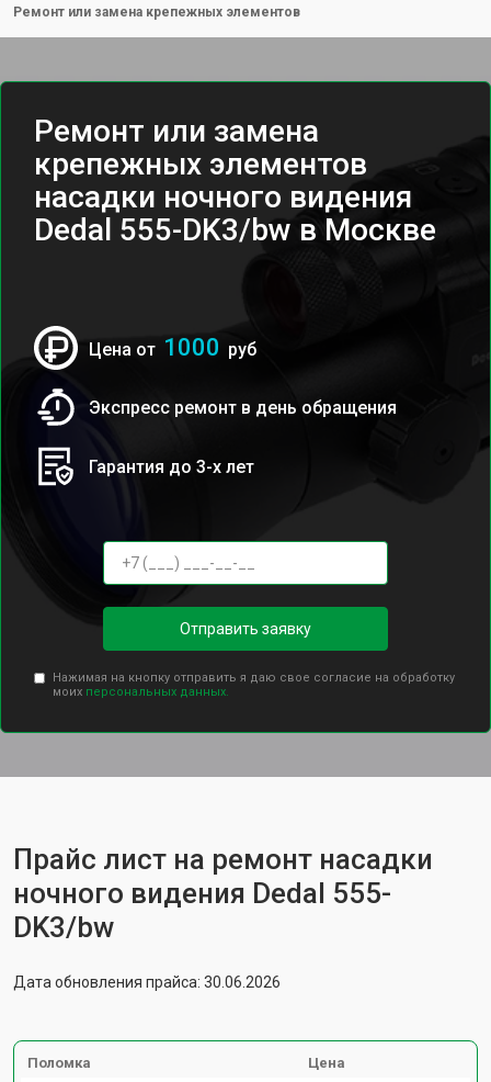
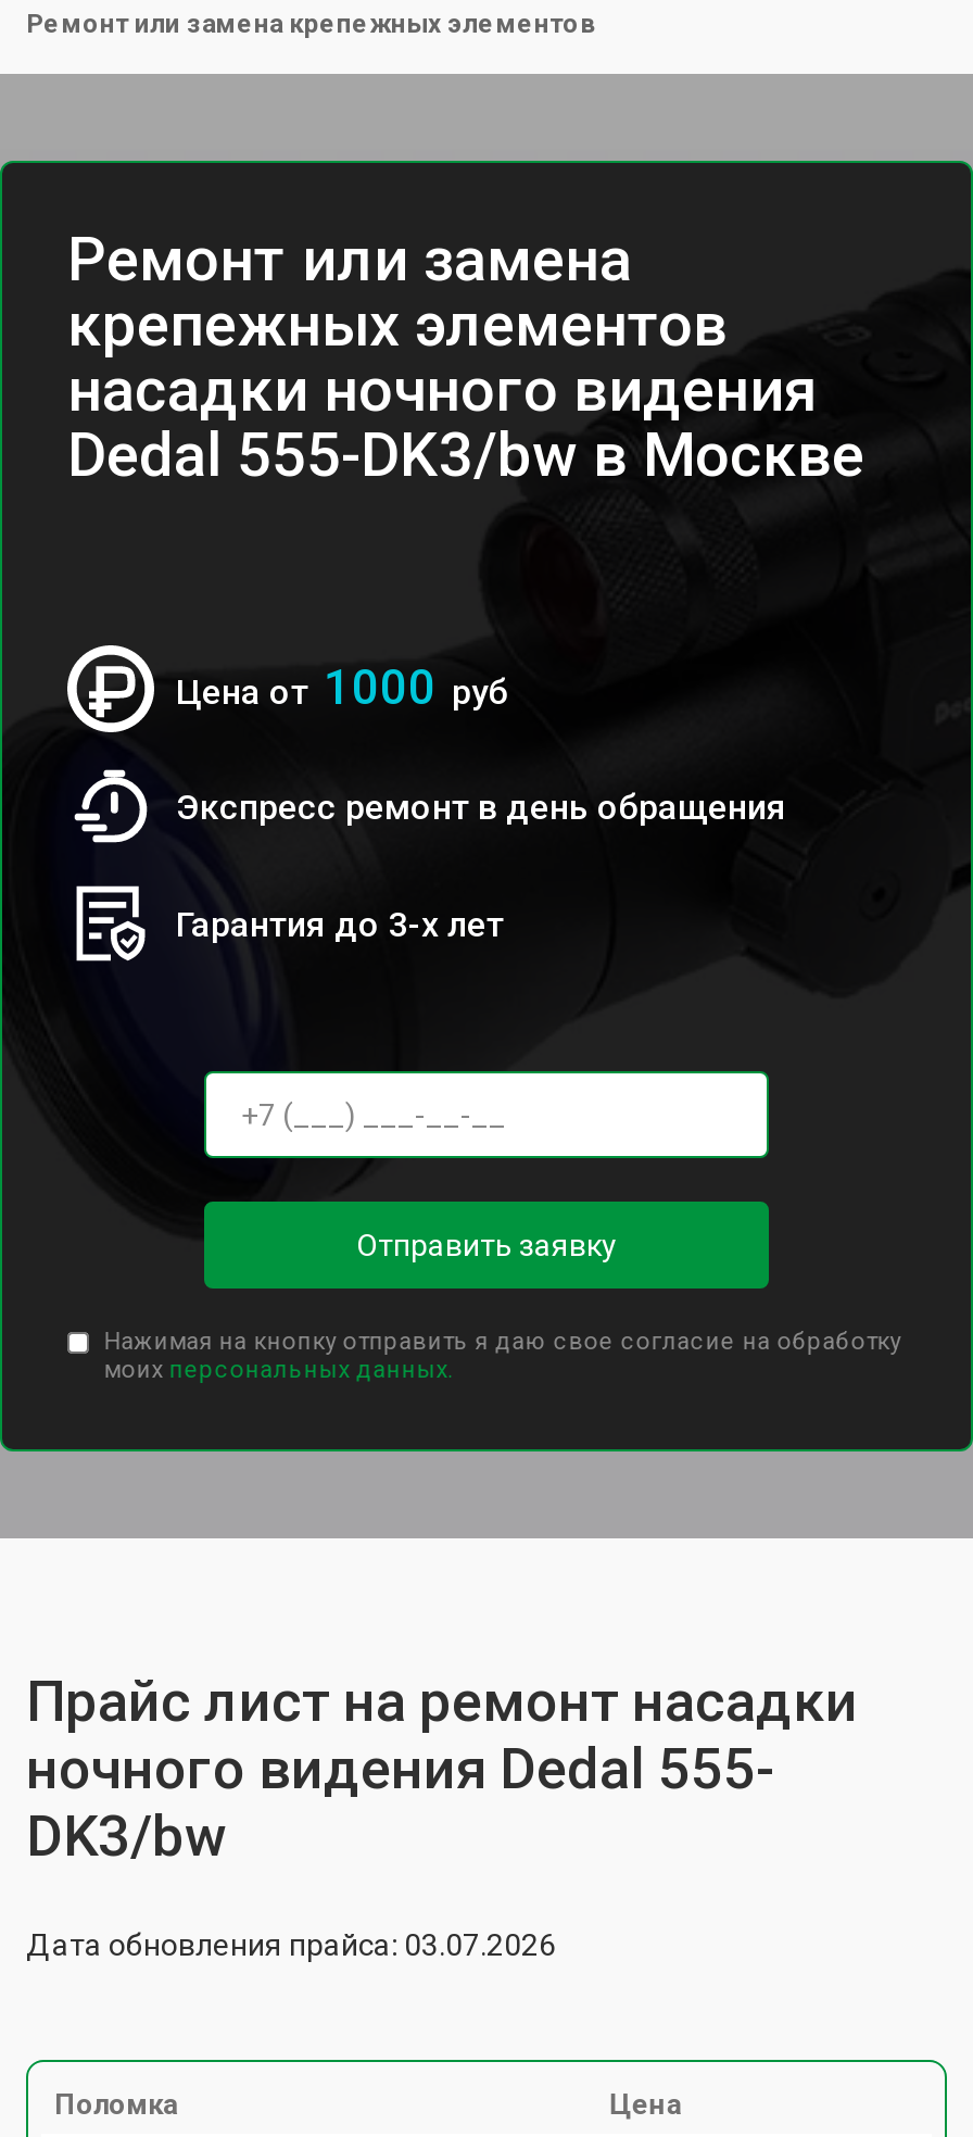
[13,973,281,991] Дата обновления прайса: 30.06.2026 -> [26,1927,556,1962] Дата обновления прайса: 03.07.2026

